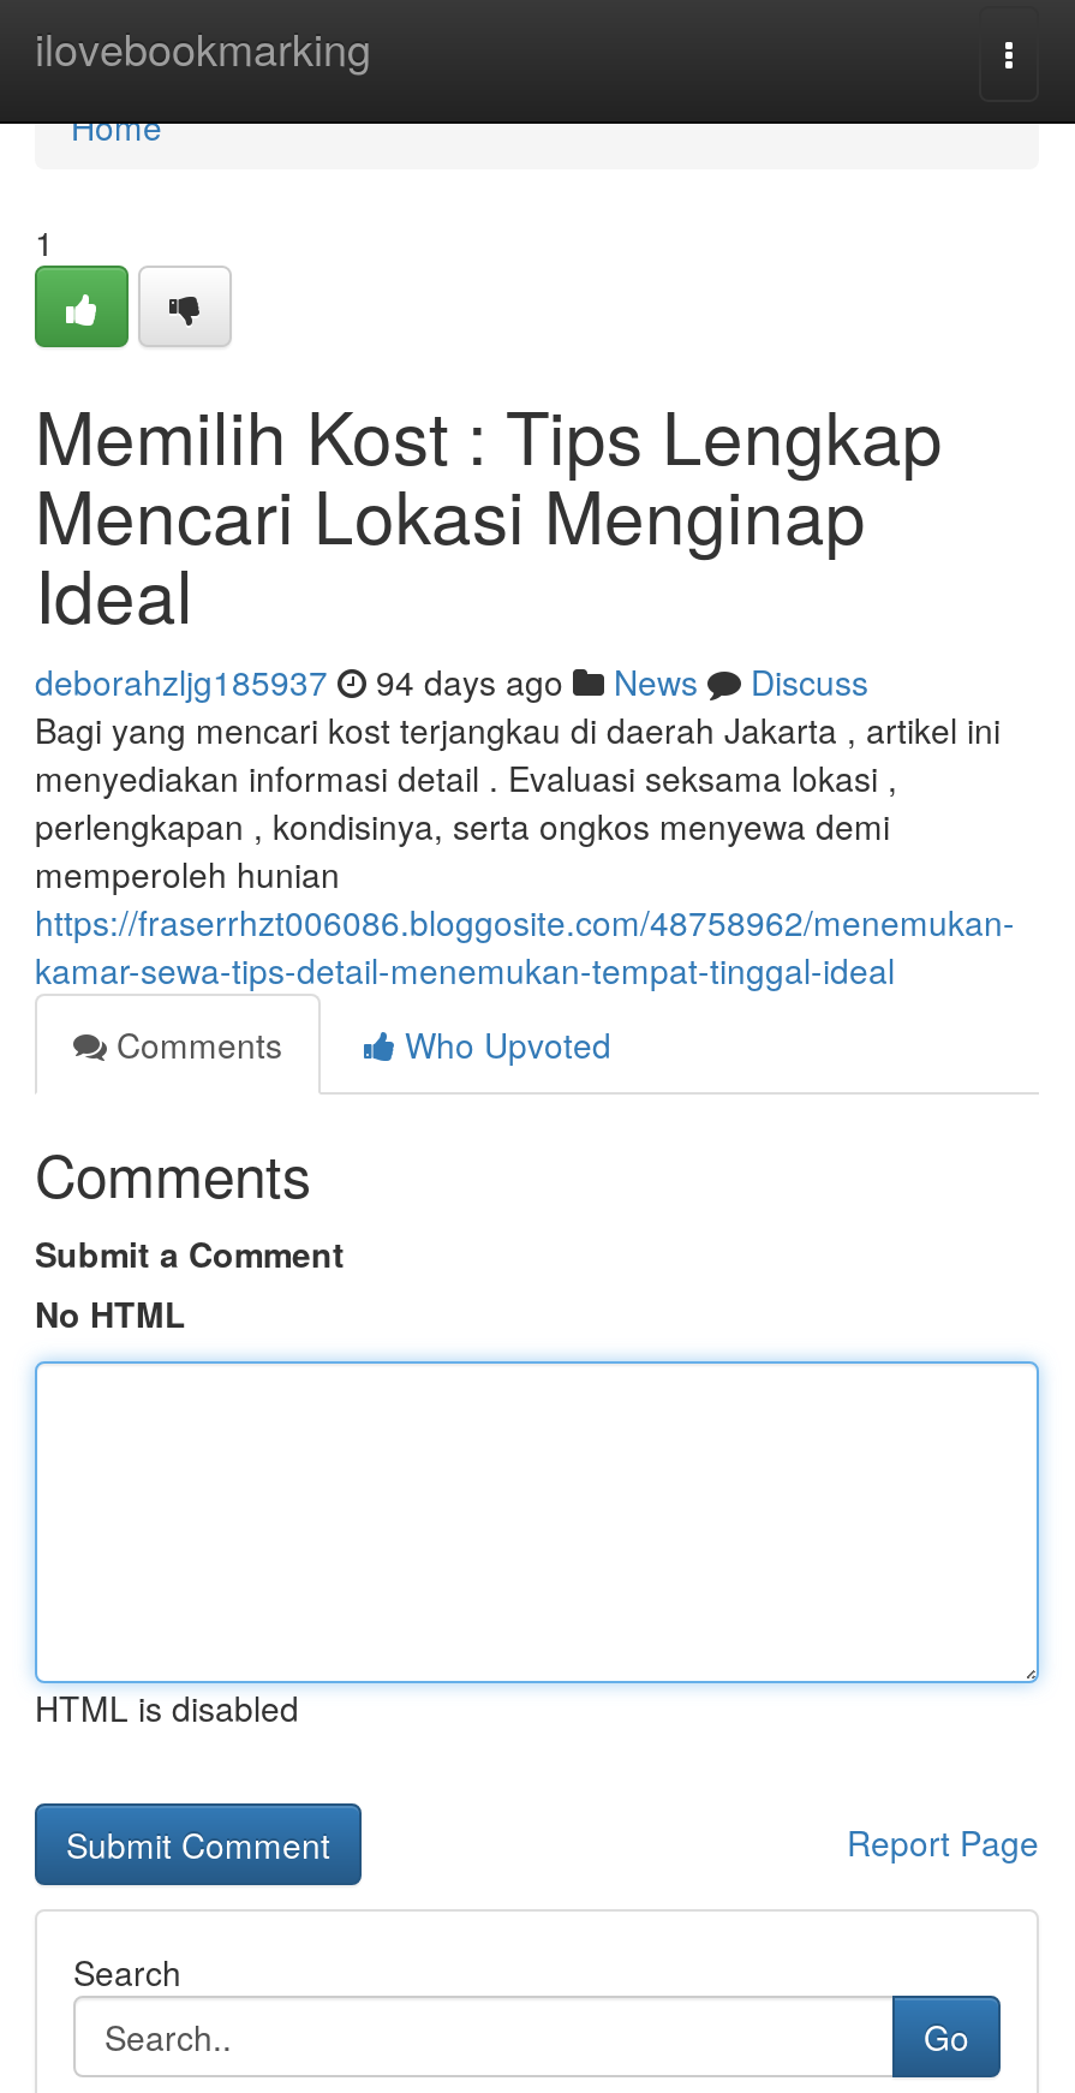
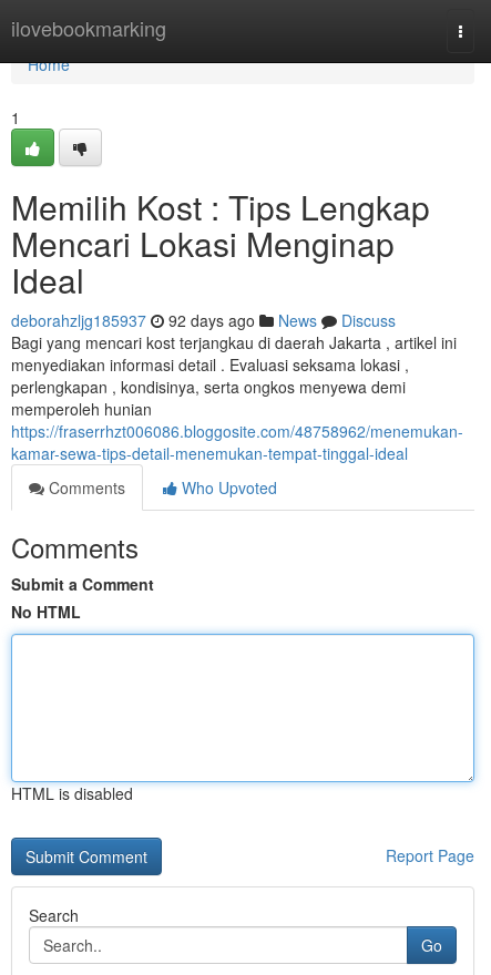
[35,657,868,705] deborahzljg185937 94 days ago News Discuss -> [11,309,396,331] deborahzljg185937 92 days ago News Discuss

